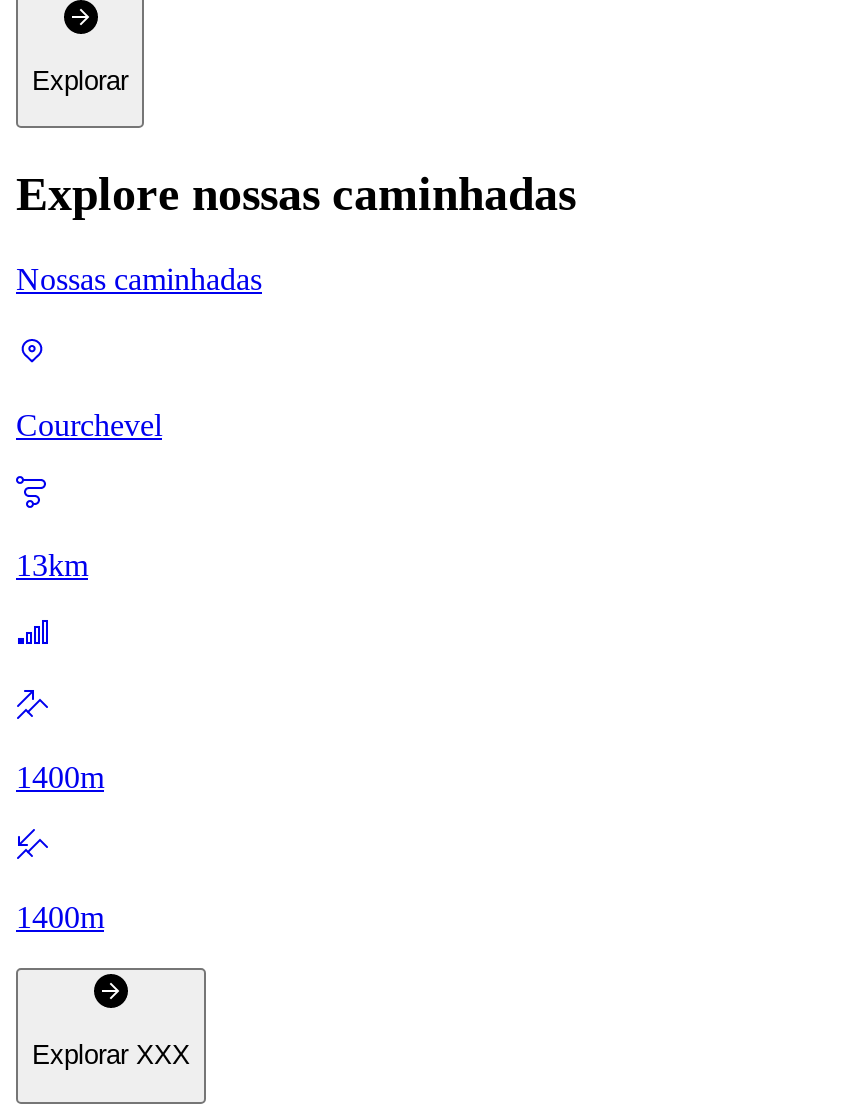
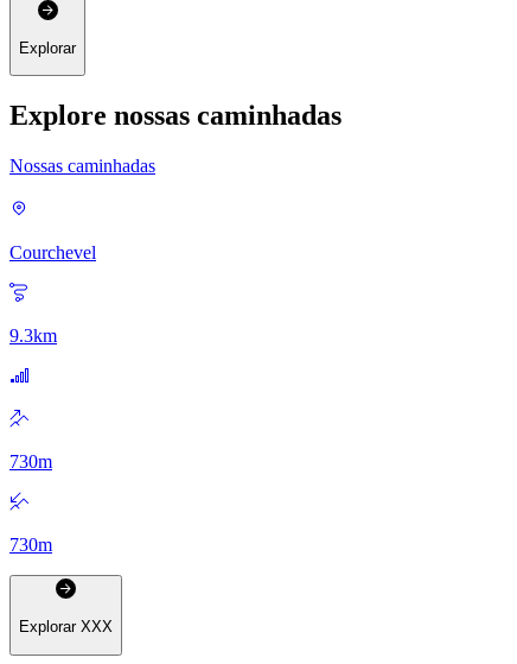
[16,548,88,582] 13km -> [9,325,57,345] 9.3km
[16,760,104,794] 1400m -> [9,451,52,471] 730m
[16,900,104,934] 1400m -> [9,534,52,554] 730m

